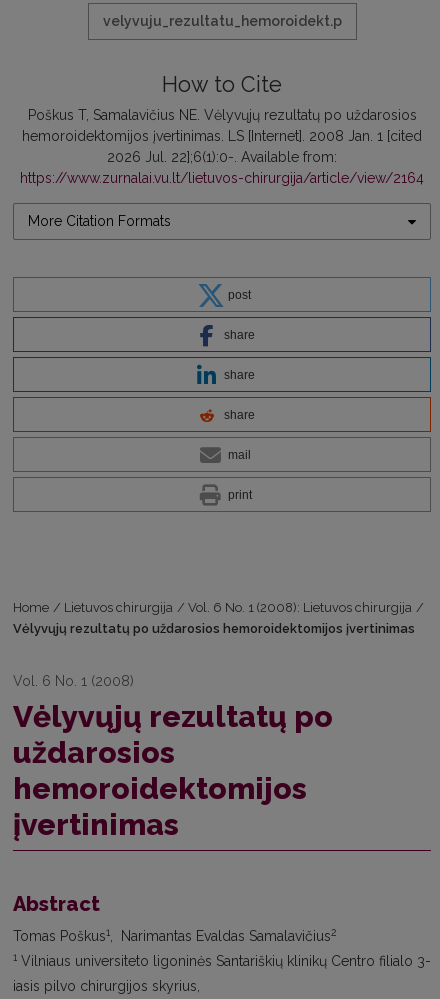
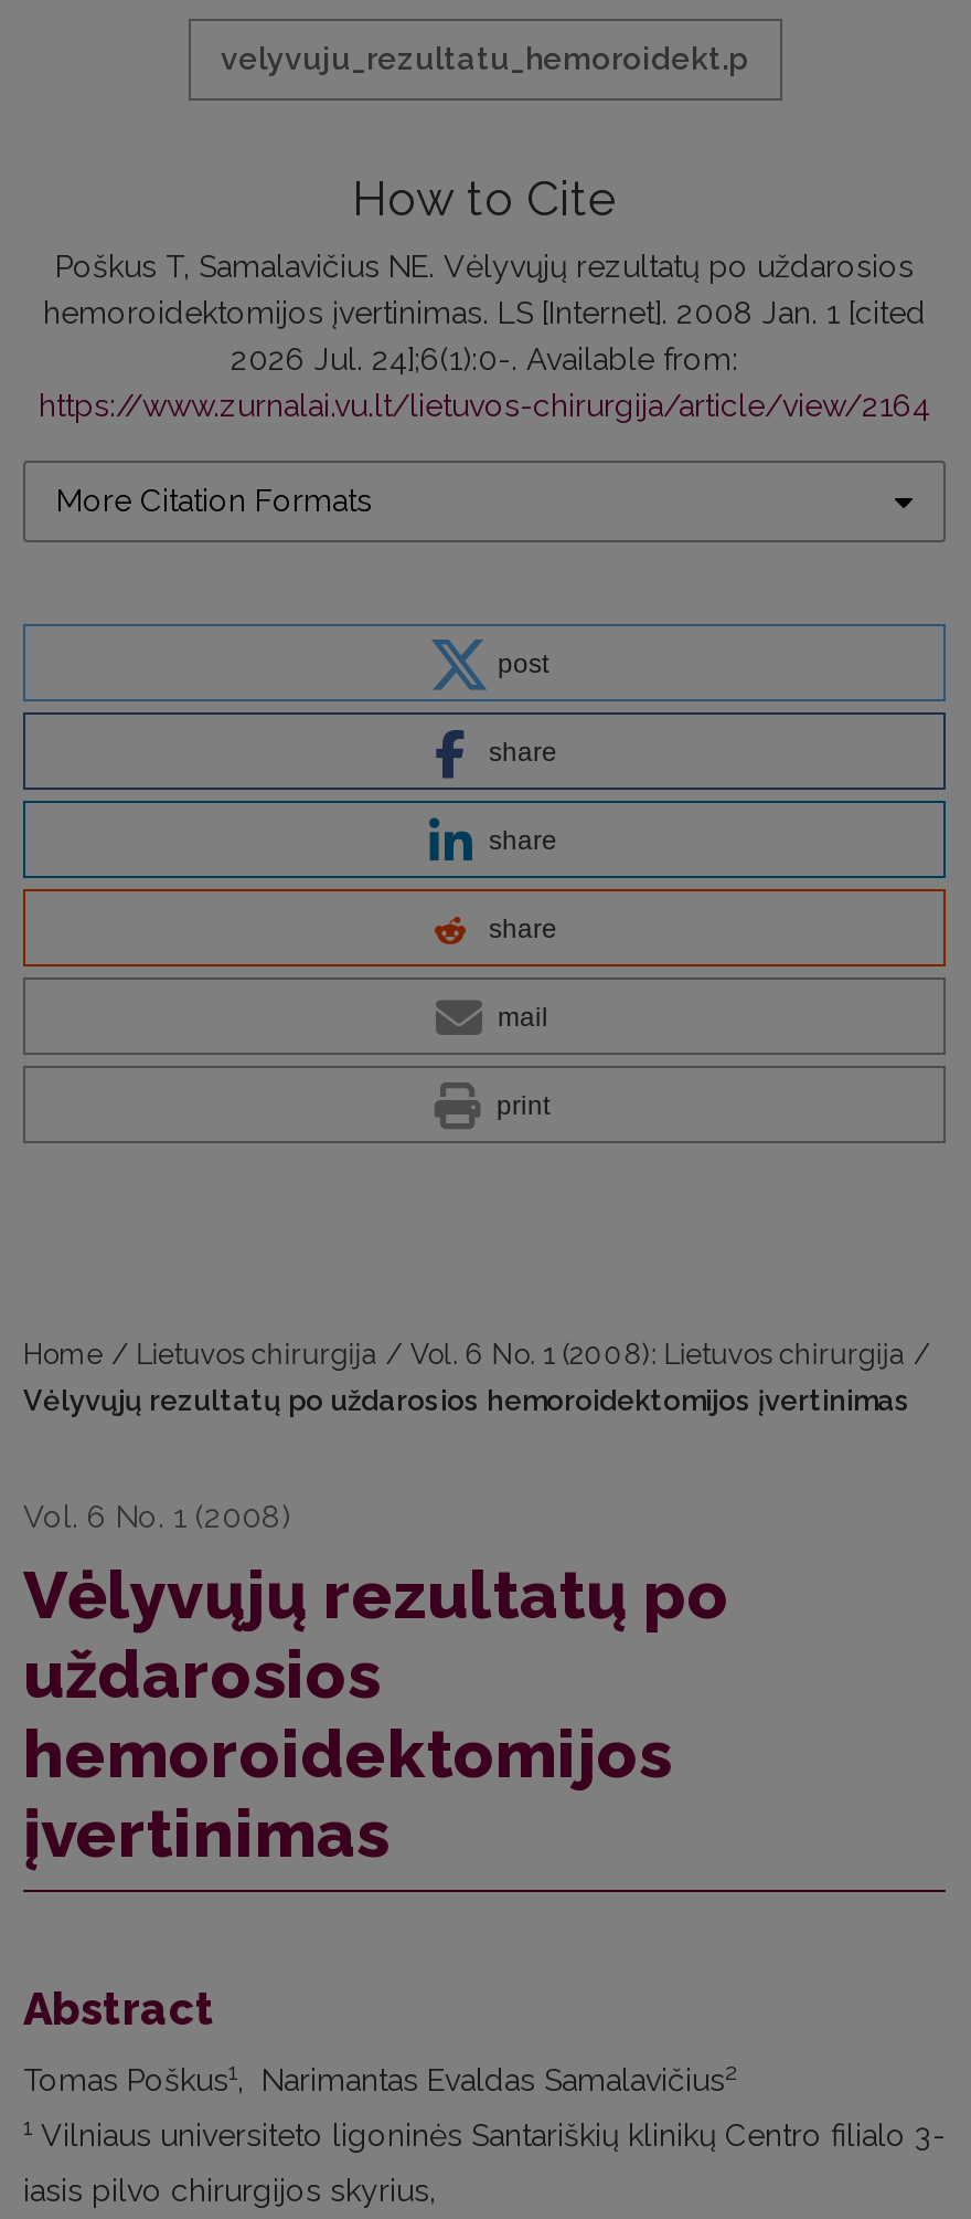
[107,149,337,165] 2026 Jul. 22];6(1):0-. Available from: -> [231,341,738,377] 2026 Jul. 24];6(1):0-. Available from:

